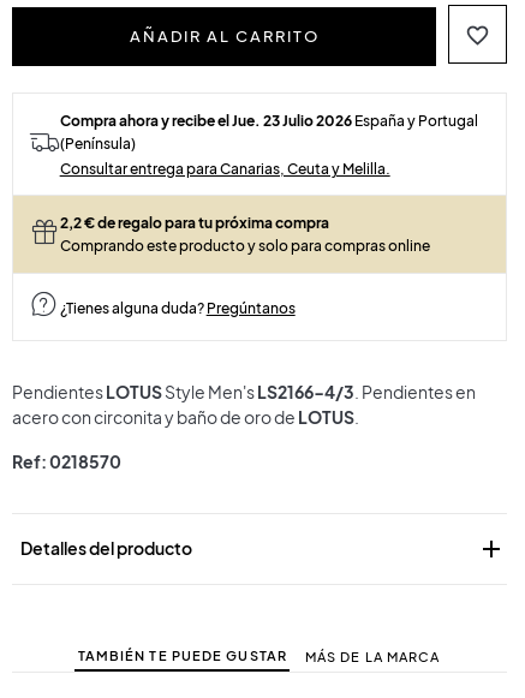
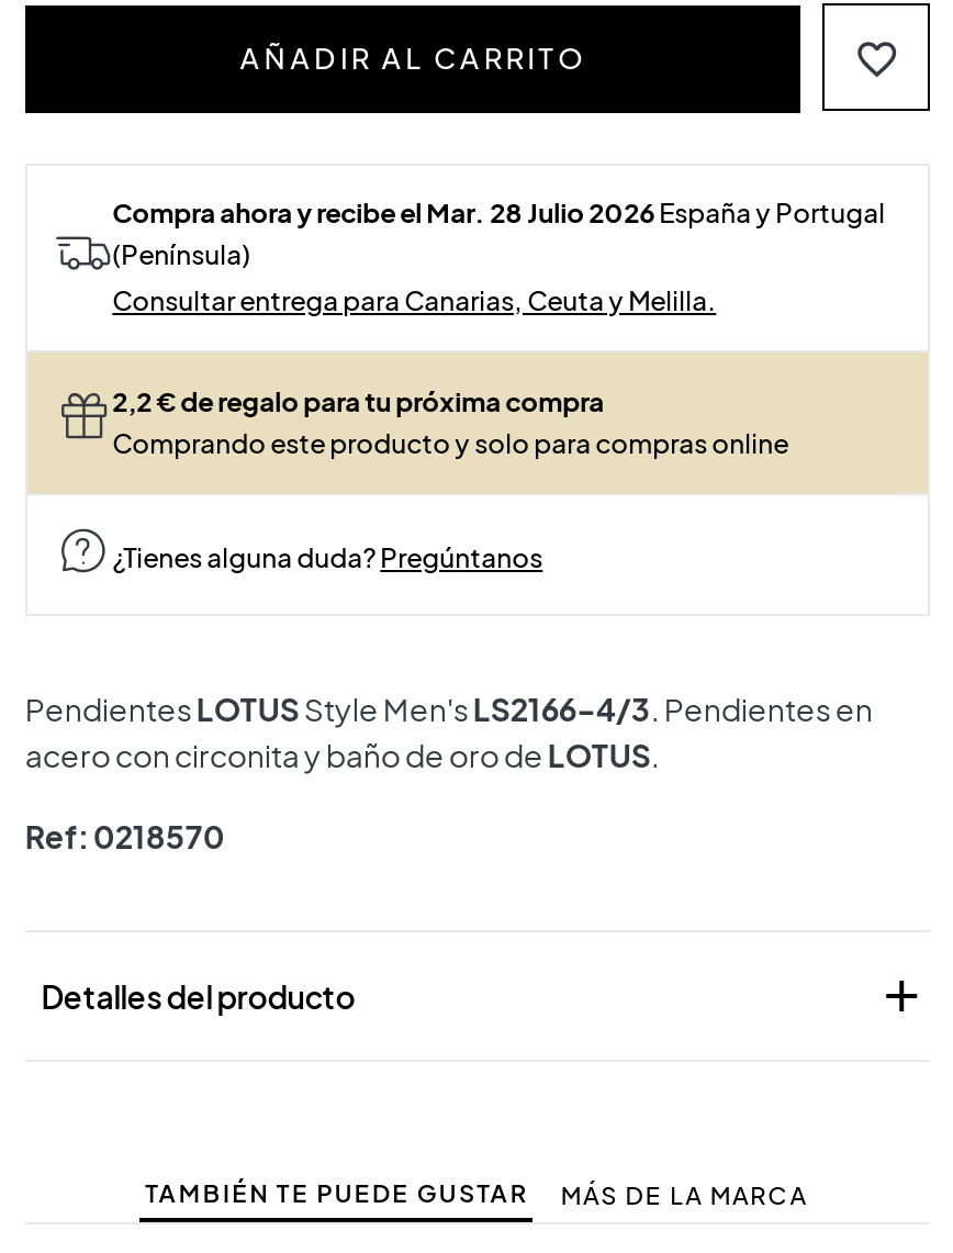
[60,110,478,129] Compra ahora y recibe el Jue. 23 Julio 2026 España y Portugal -> [112,195,885,230] Compra ahora y recibe el Mar. 28 Julio 2026 España y Portugal

